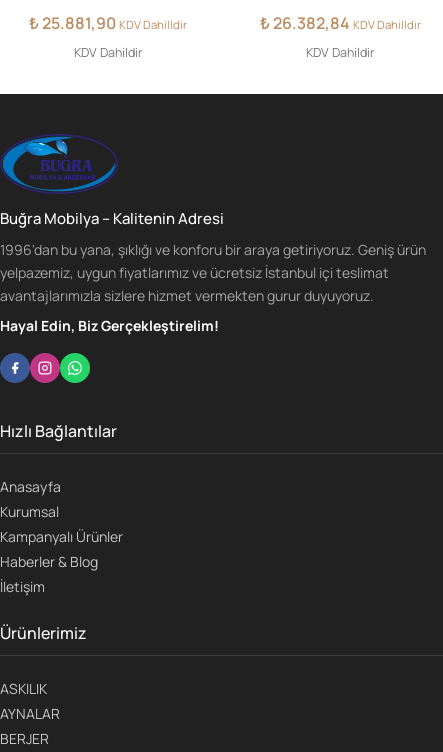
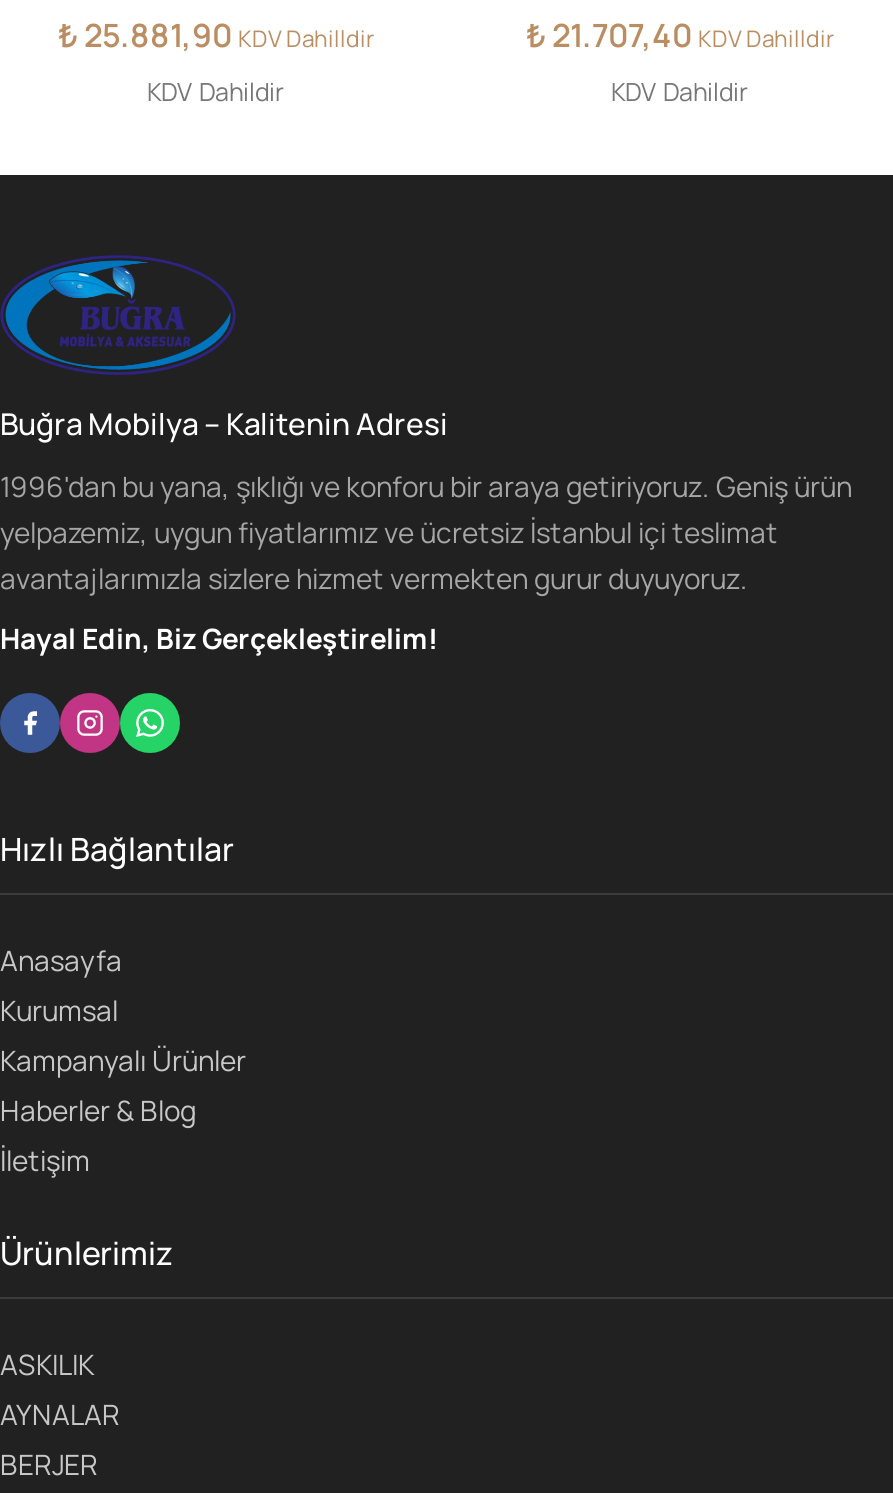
[259,12,420,34] ₺ 26.382,84 KDV Dahilldir -> [526,12,834,56] ₺ 21.707,40 KDV Dahilldir

